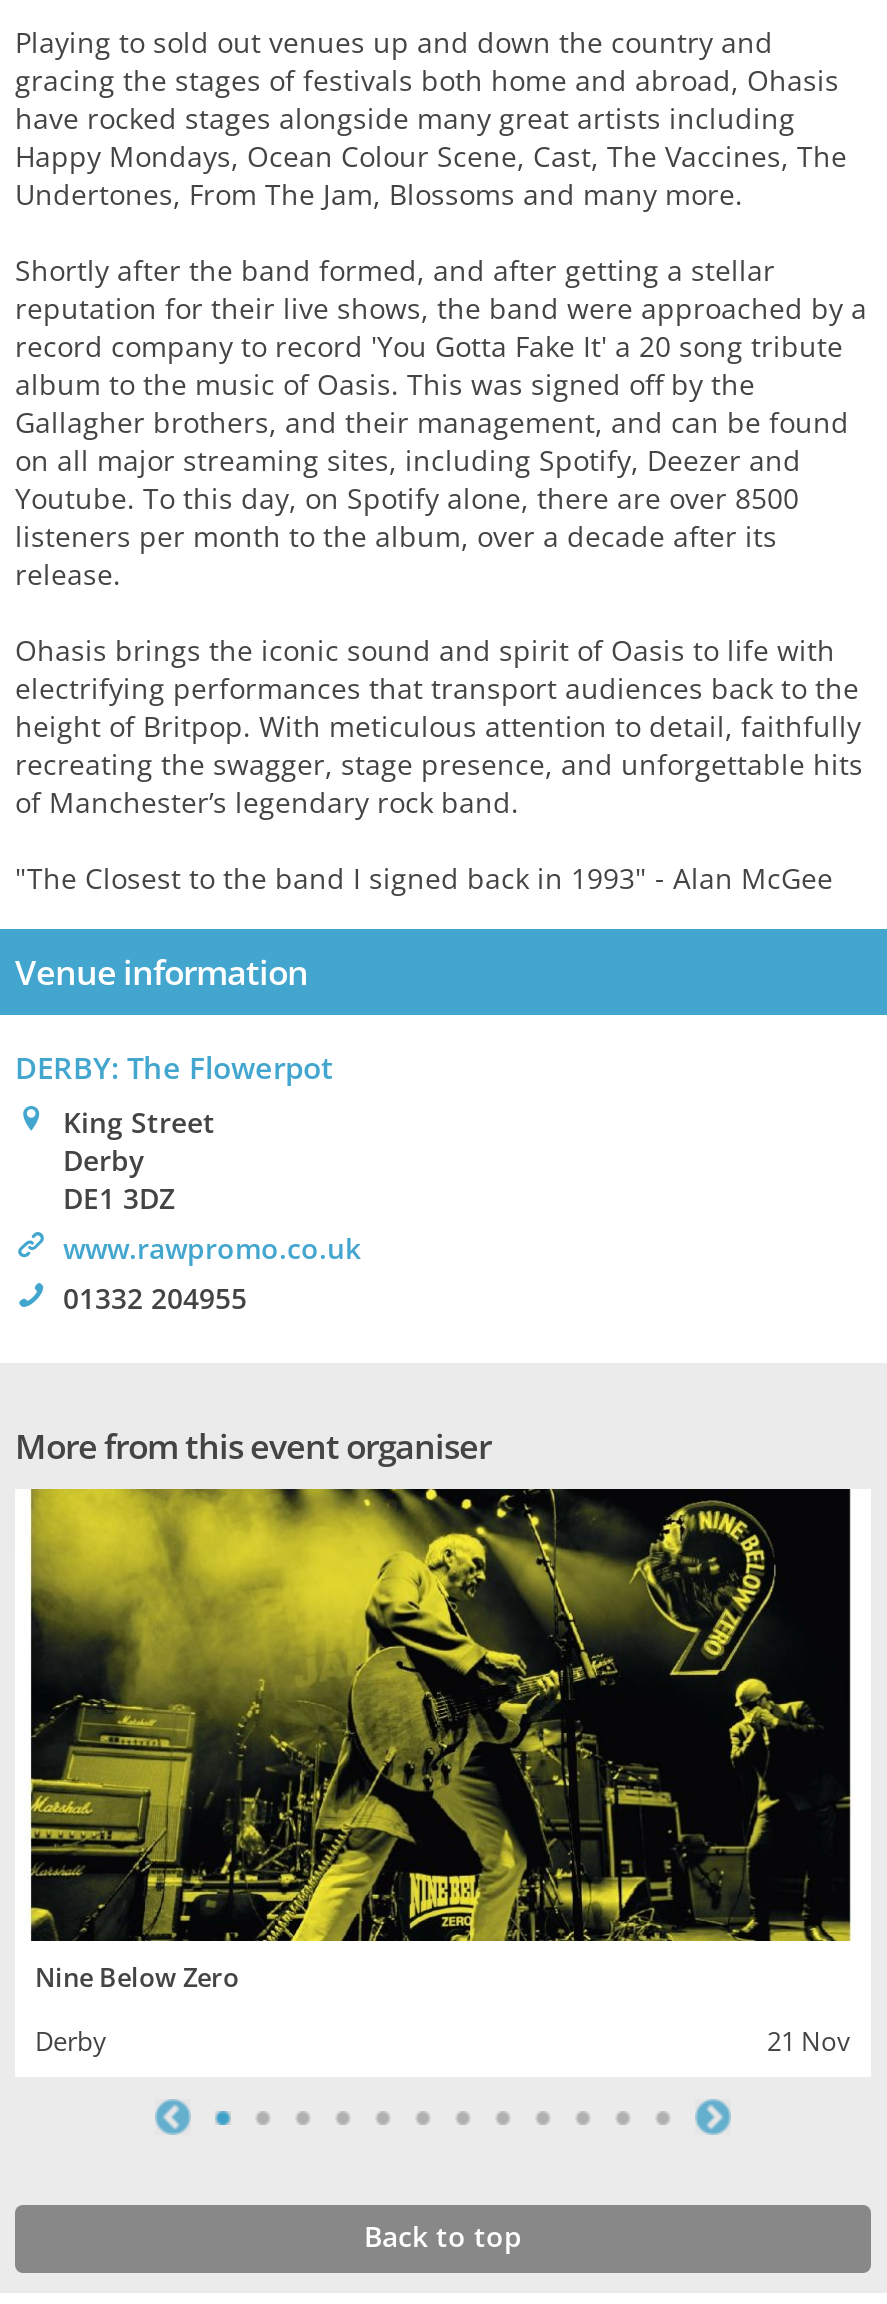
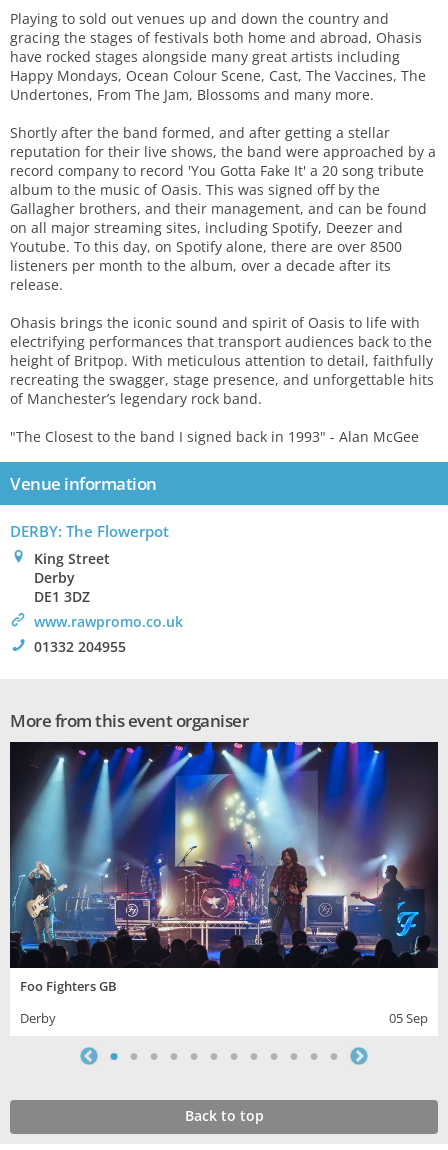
[15,1487,871,1996] [image] | Nine Below Zero -> [9,741,439,995] [image] | Foo Fighters GB
[767,2024,851,2060] 21 Nov -> [389,1009,428,1027] 05 Sep

